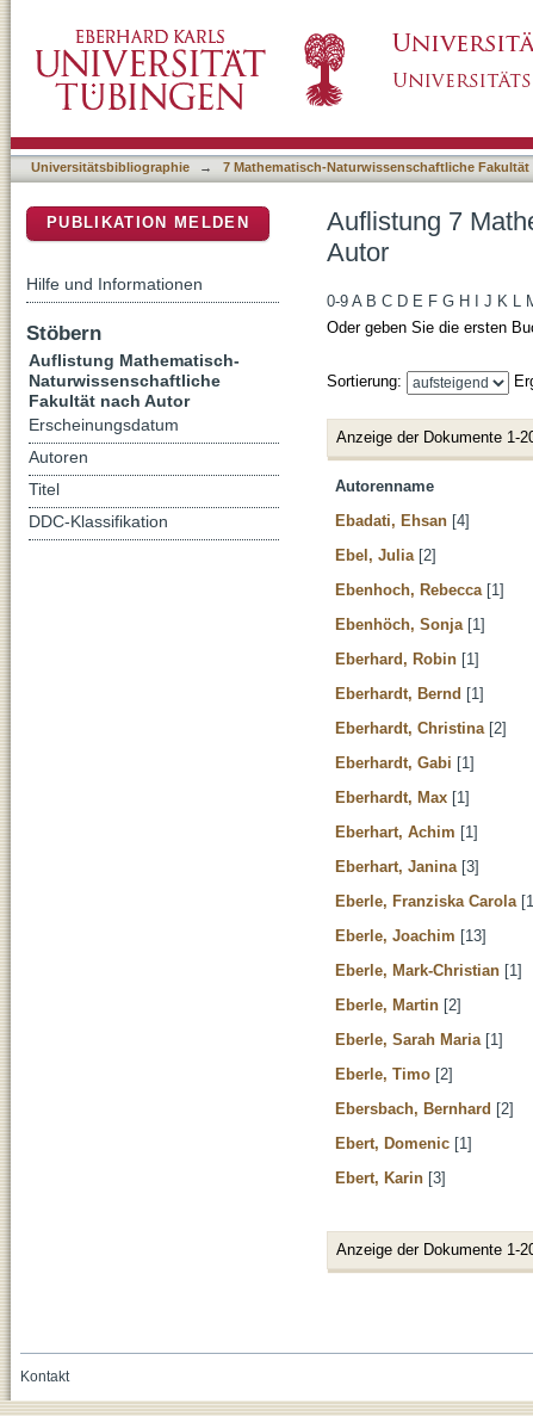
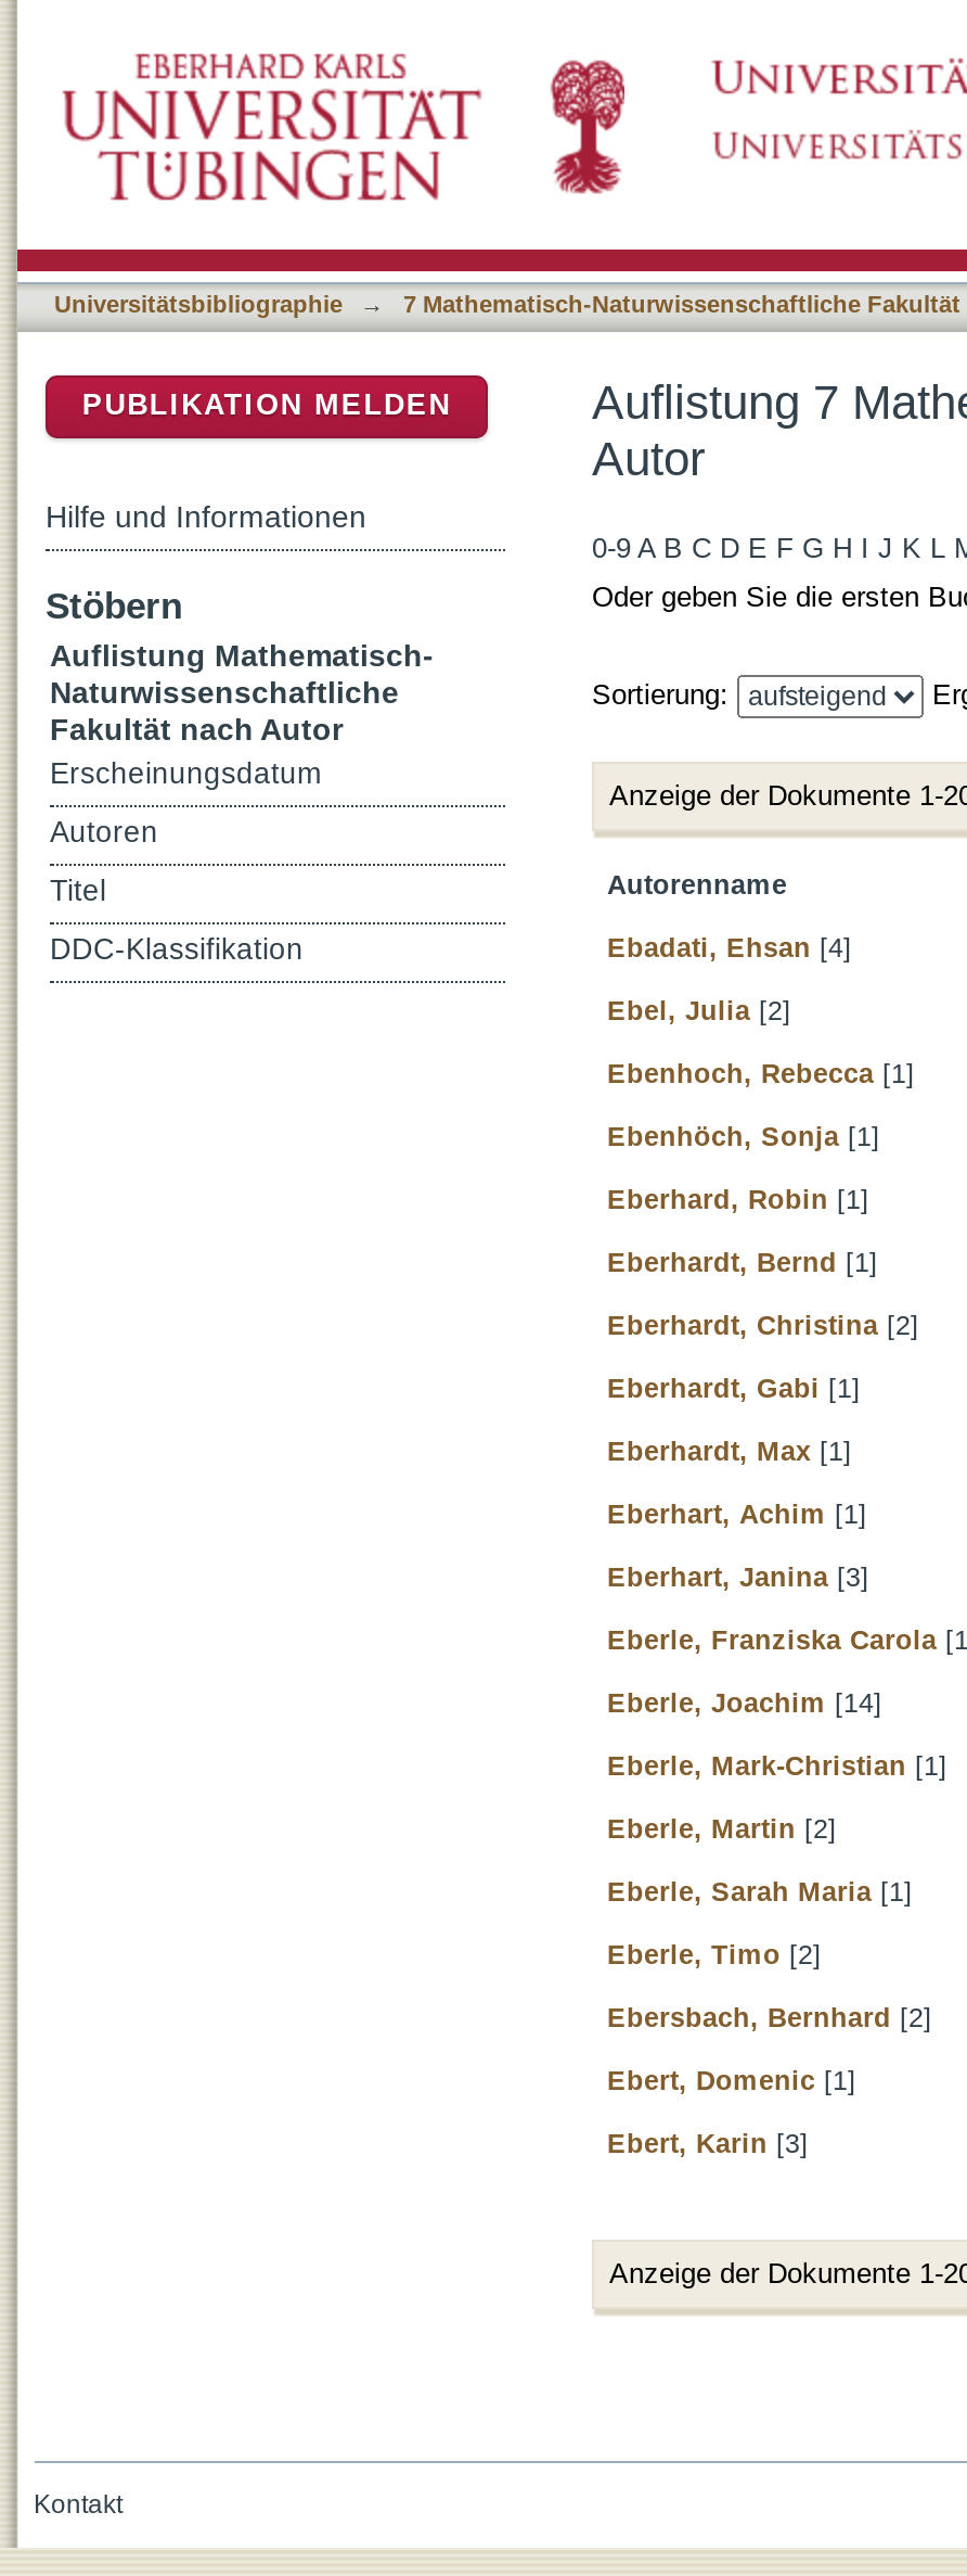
[335,926,486,944] Eberle, Joachim [13] -> [607,1685,882,1718] Eberle, Joachim [14]

